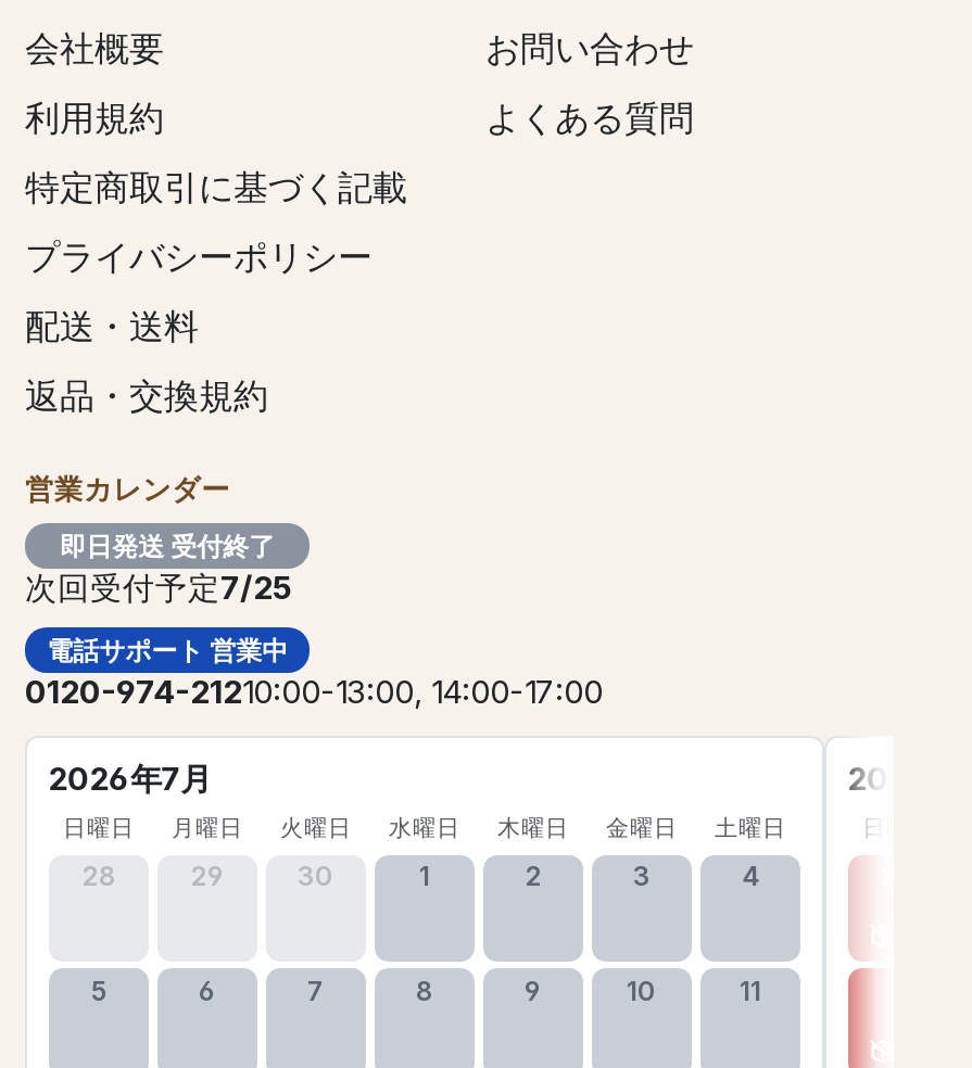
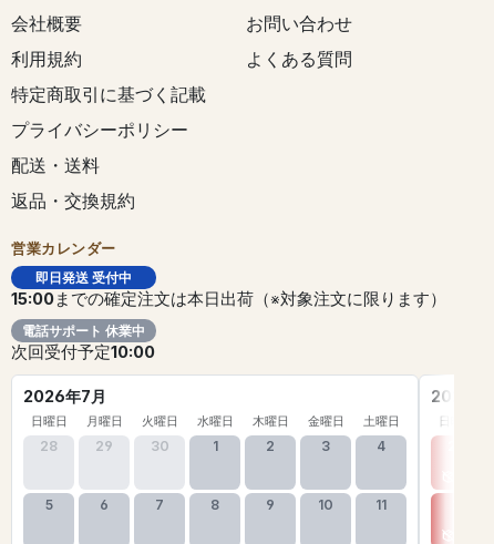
[25,531,292,608] 即日発送 受付終了 | 次回受付予定7/25 -> [11,270,446,309] 即日発送 受付中 | 15:00までの確定注文は本日出荷（※対象注文に限ります）
[25,636,603,713] 電話サポート 営業中 | 0120-974-21210:00-13:00, 14:00-17:00 -> [11,323,155,363] 電話サポート 休業中 | 次回受付予定10:00

